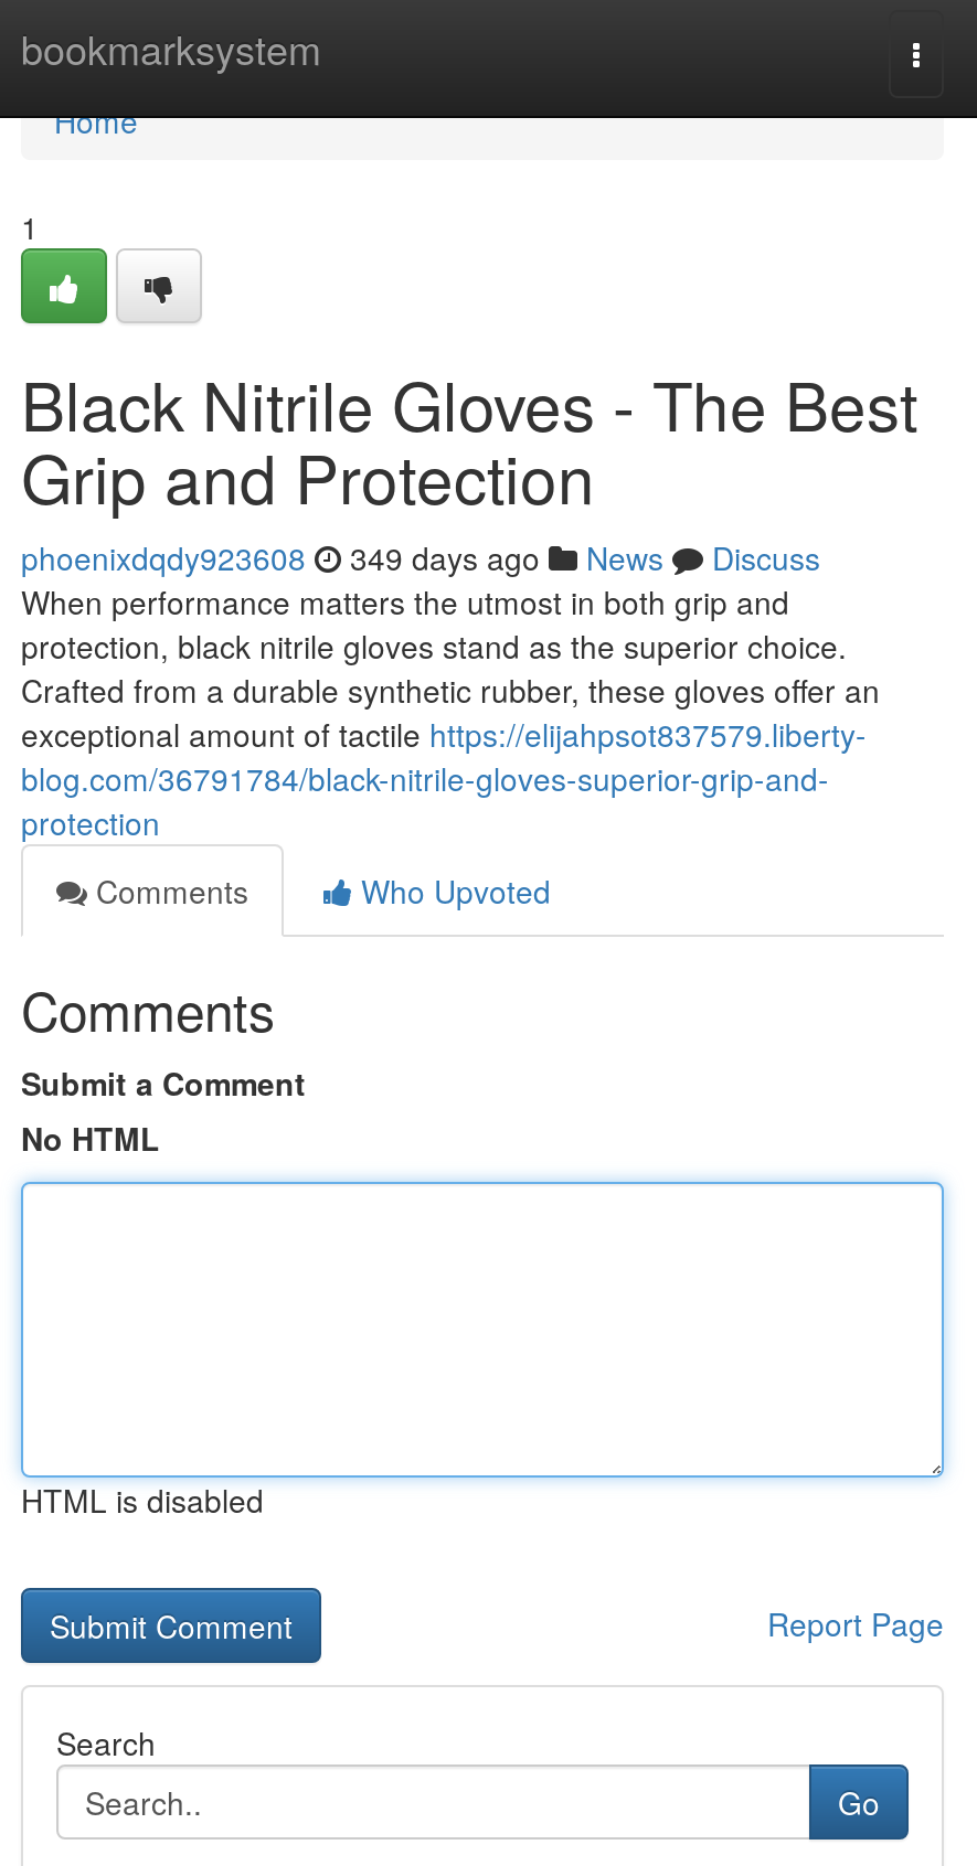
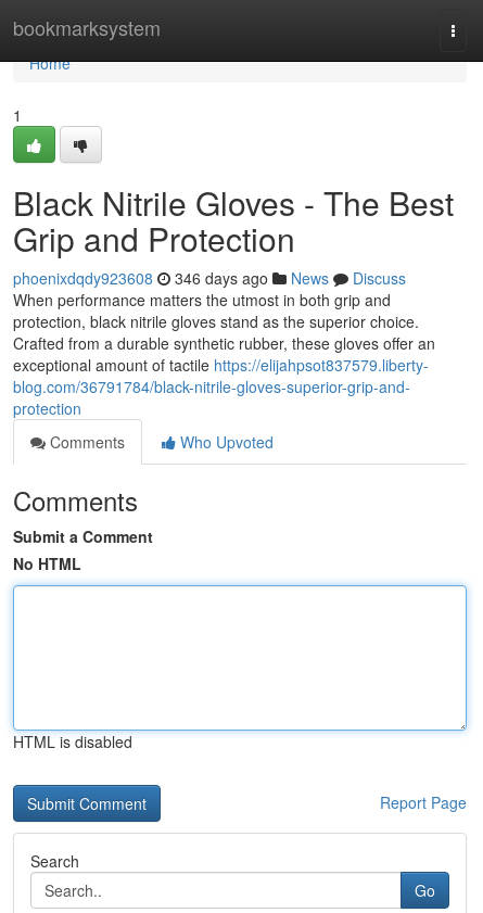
[21,535,820,579] phoenixdqdy923608 349 days ago News Discuss -> [13,267,406,289] phoenixdqdy923608 346 days ago News Discuss

